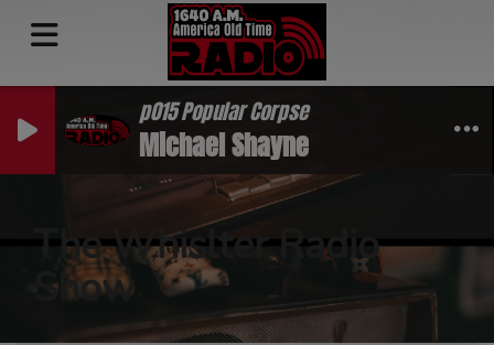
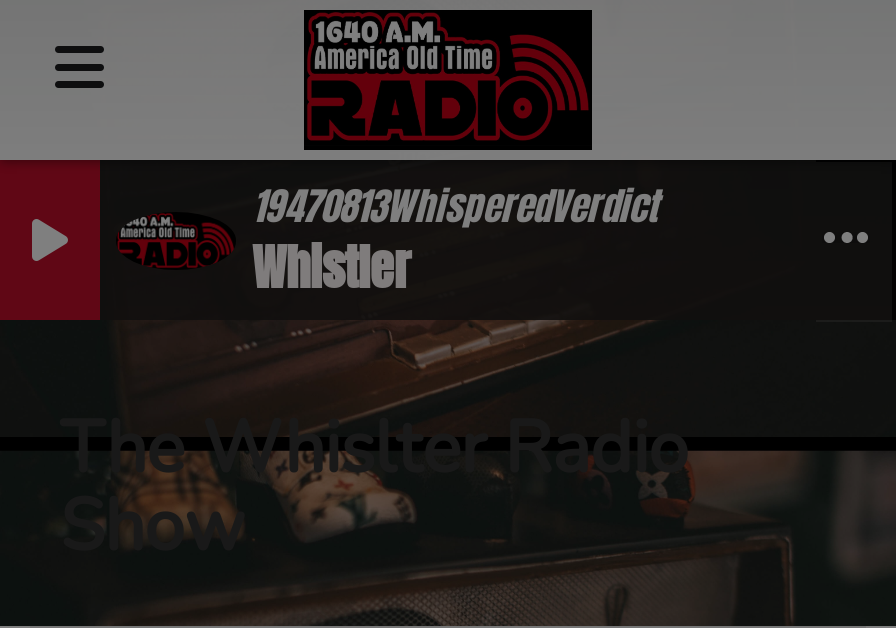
[139,95,309,165] p015 Popular Corpse | Michael Shayne -> [252,177,658,303] 19470813WhisperedVerdict | Whistler

